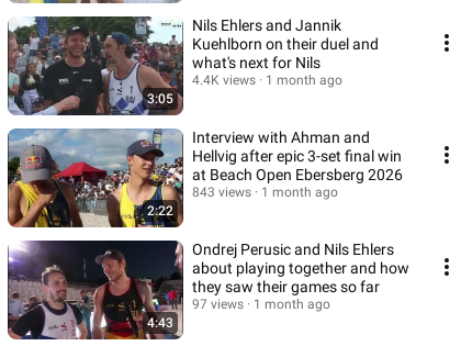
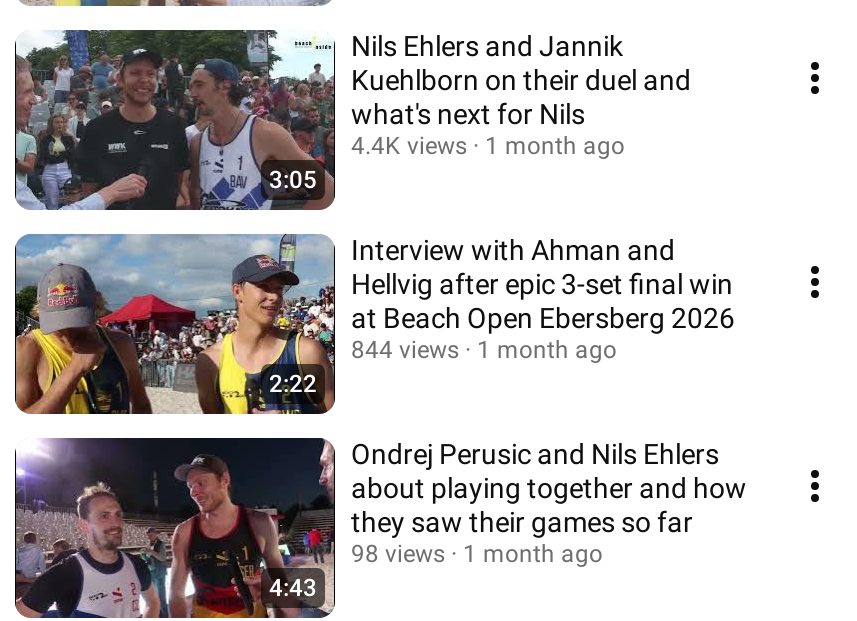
[192,185,338,200] 843 views 1 month ago -> [351,336,617,364] 844 views 1 month ago
[192,297,330,312] 97 views 1 month ago -> [351,540,603,568] 98 views 1 month ago

